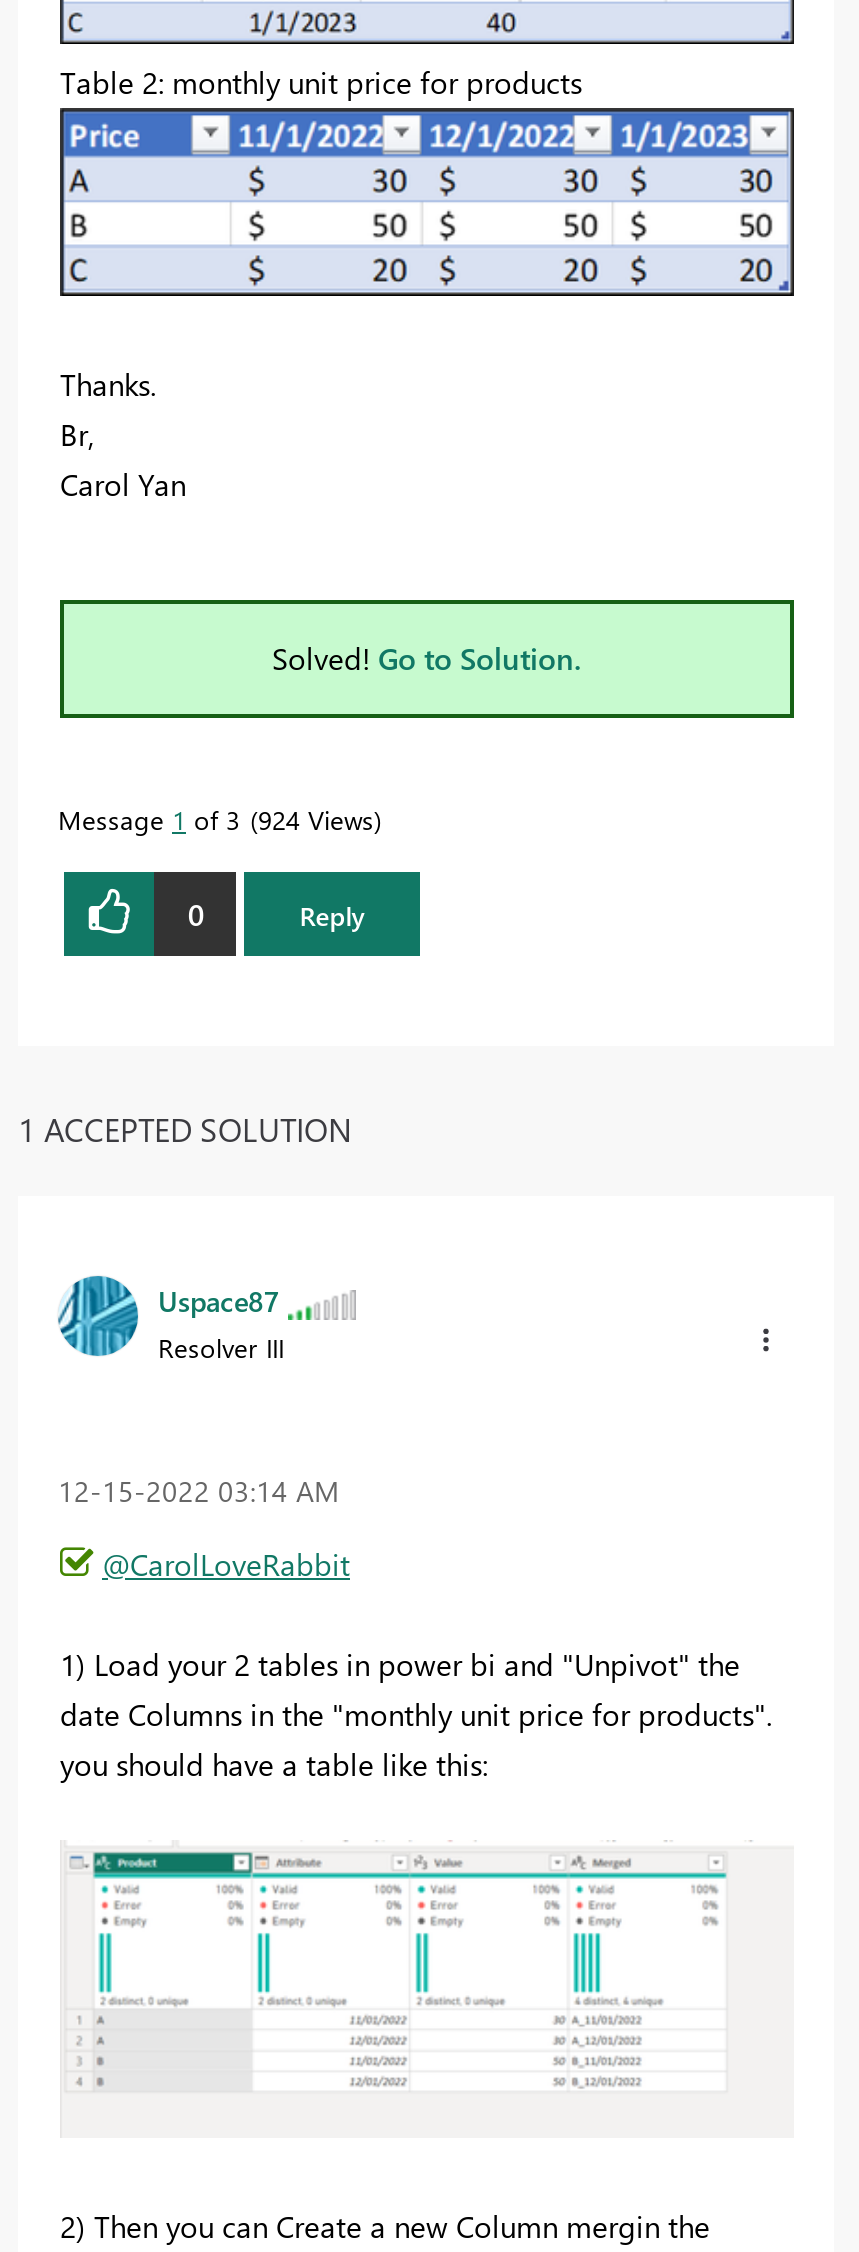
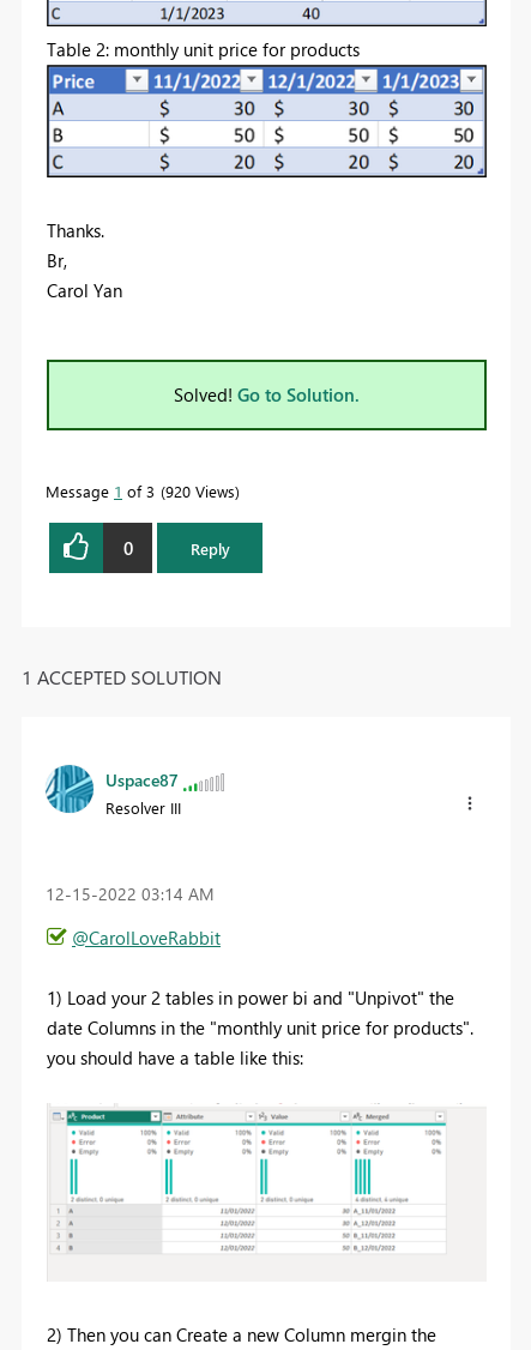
[58,802,374,836] Message 1 of 3 924 Views -> [46,481,235,501] Message 1 of 3 920 Views

